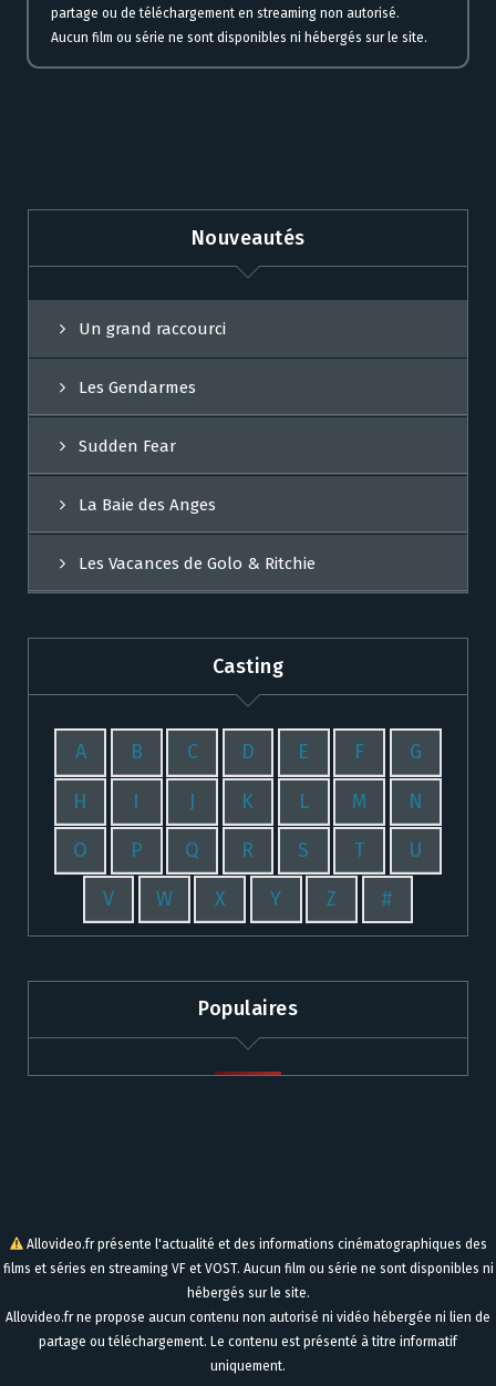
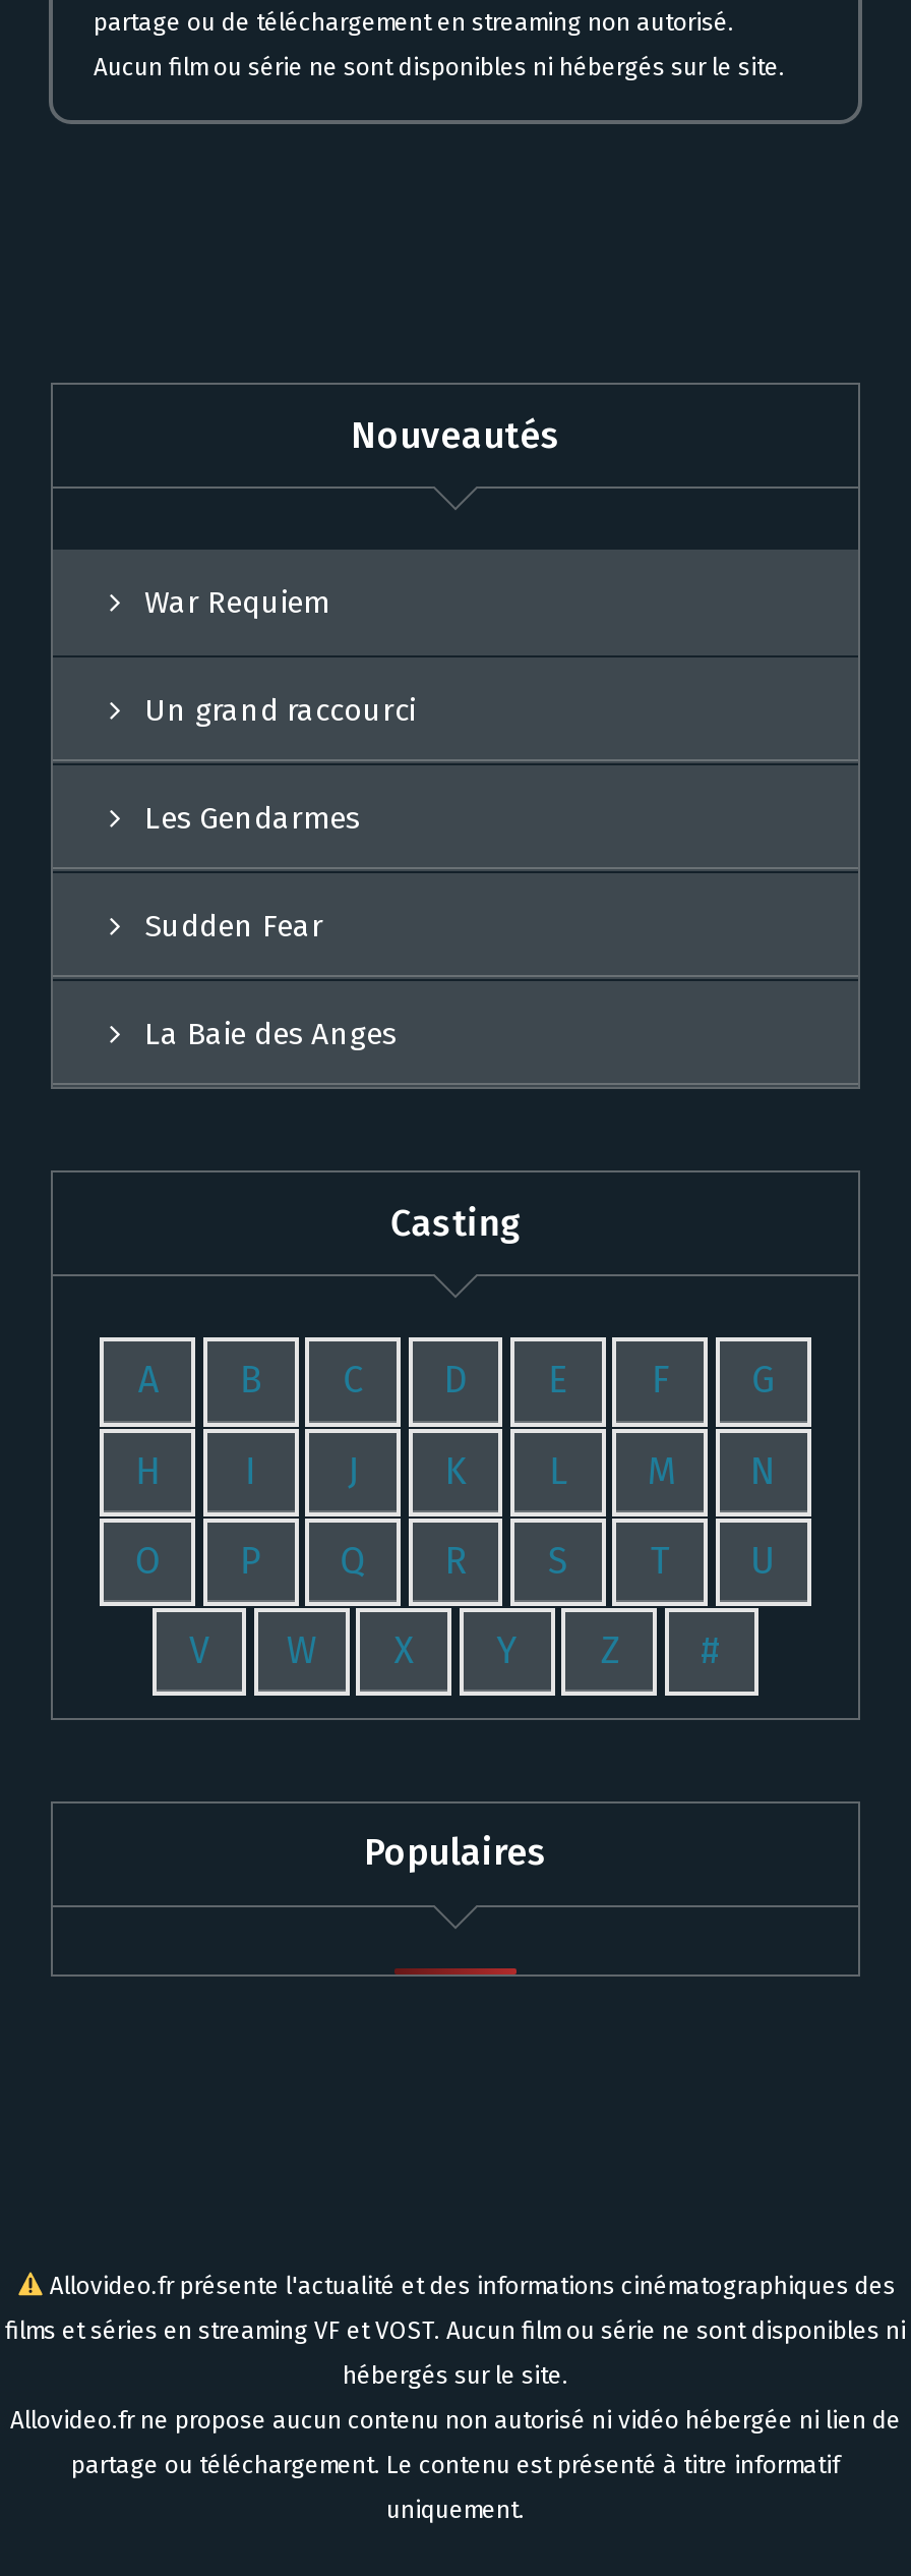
none -> [144,585,329,622] War Requiem
moved [79,319,226,515] -> [144,693,415,1053]: Un grand raccourci | Les Gendarmes | Sudden Fear | La Baie des Anges
[79,554,316,574] Les Vacances de Golo & Ritchie -> none

